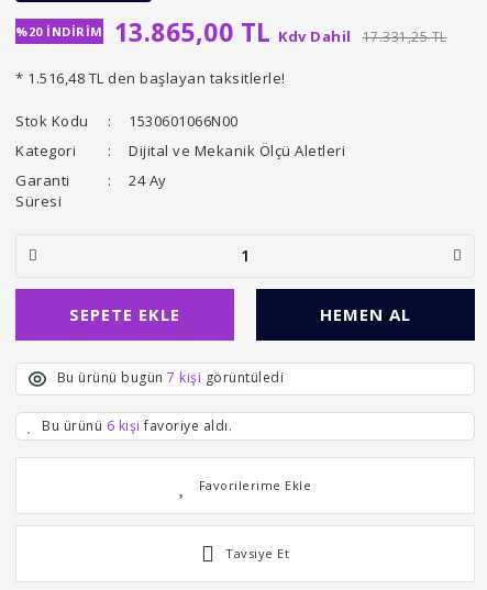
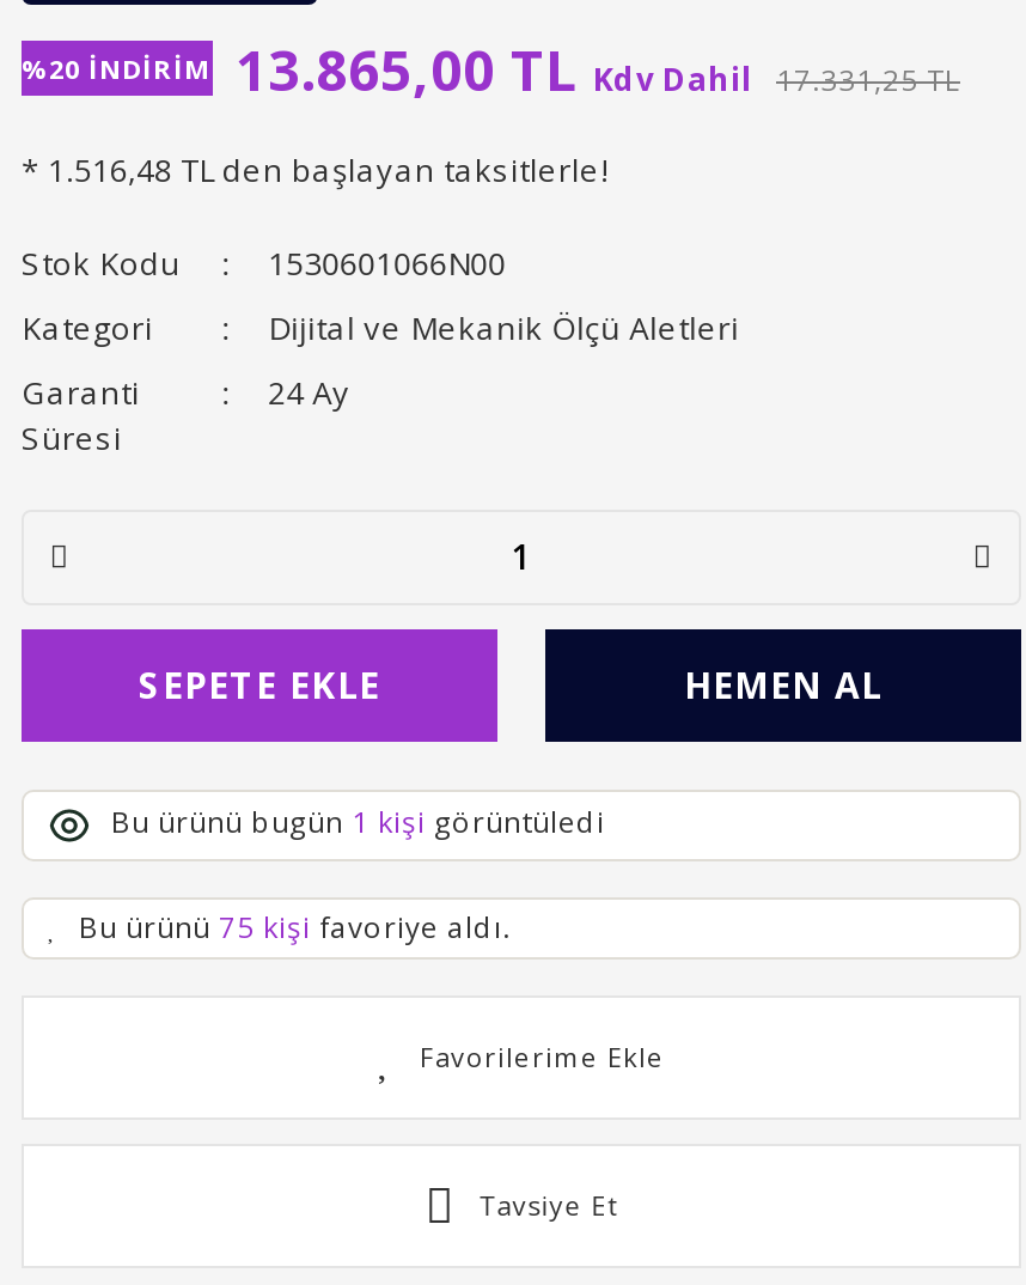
[57,368,284,386] Bu ürünü bugün 7 kişi görüntüledi -> [111,801,605,842] Bu ürünü bugün 1 kişi görüntüledi
[42,416,232,435] Bu ürünü 6 kişi favoriye aldı. -> [79,906,511,946] Bu ürünü 75 kişi favoriye aldı.

